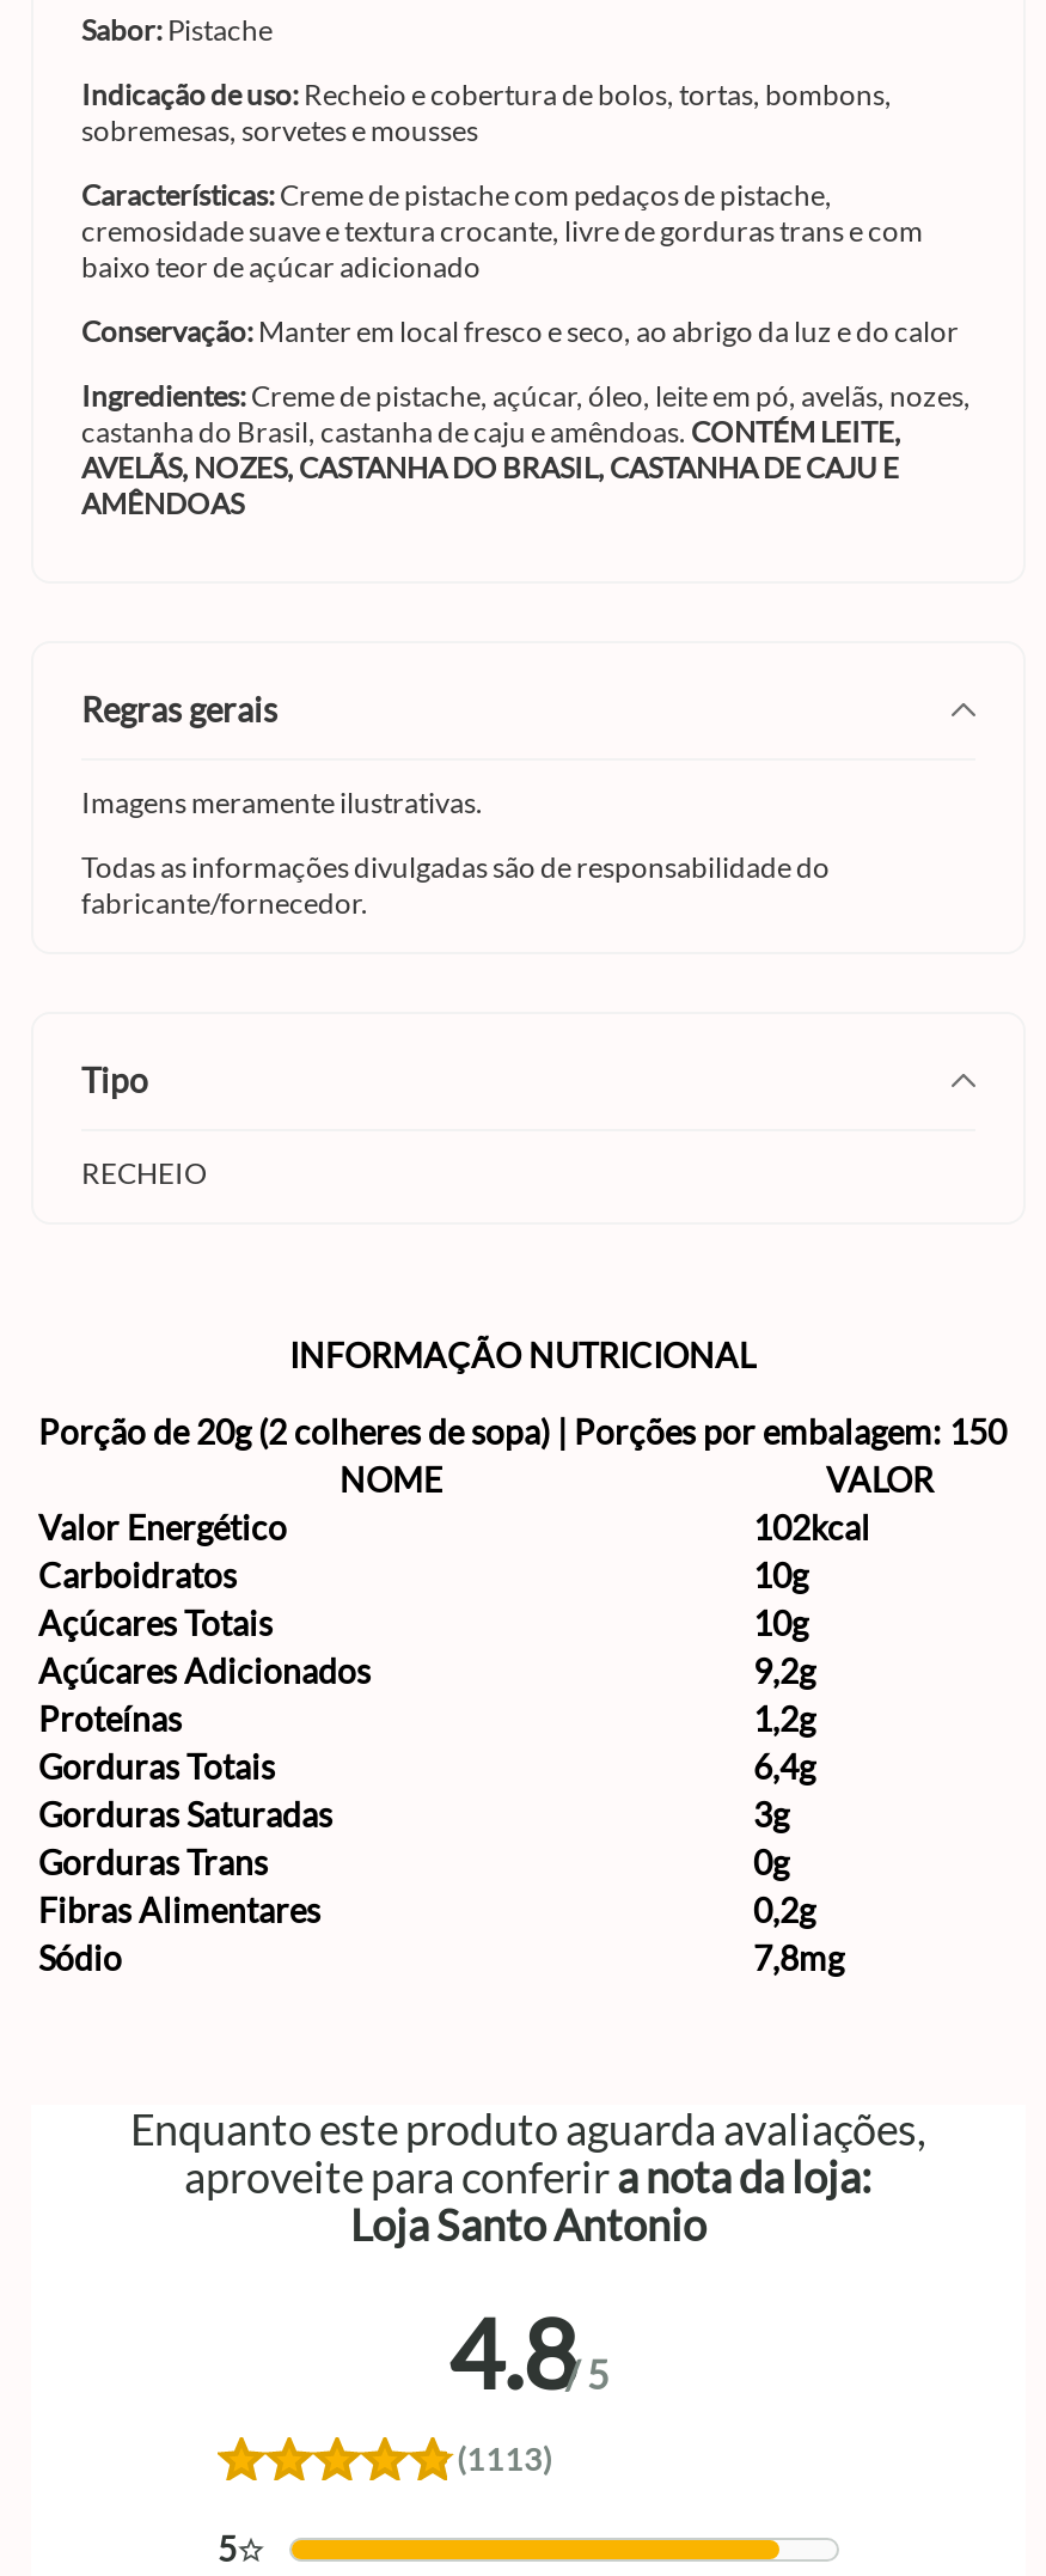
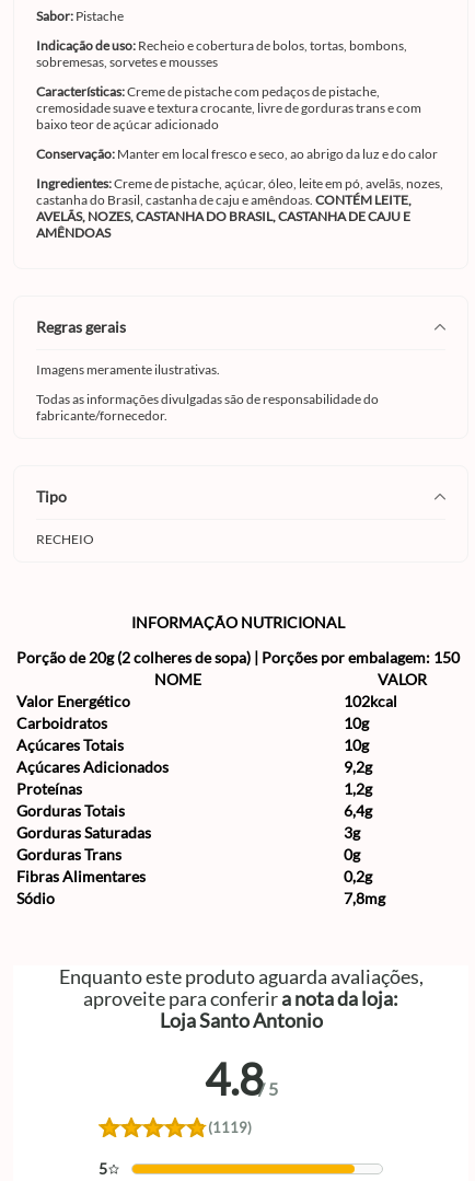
[457,2439,552,2477] (1113) -> [208,1118,252,1136] (1119)

